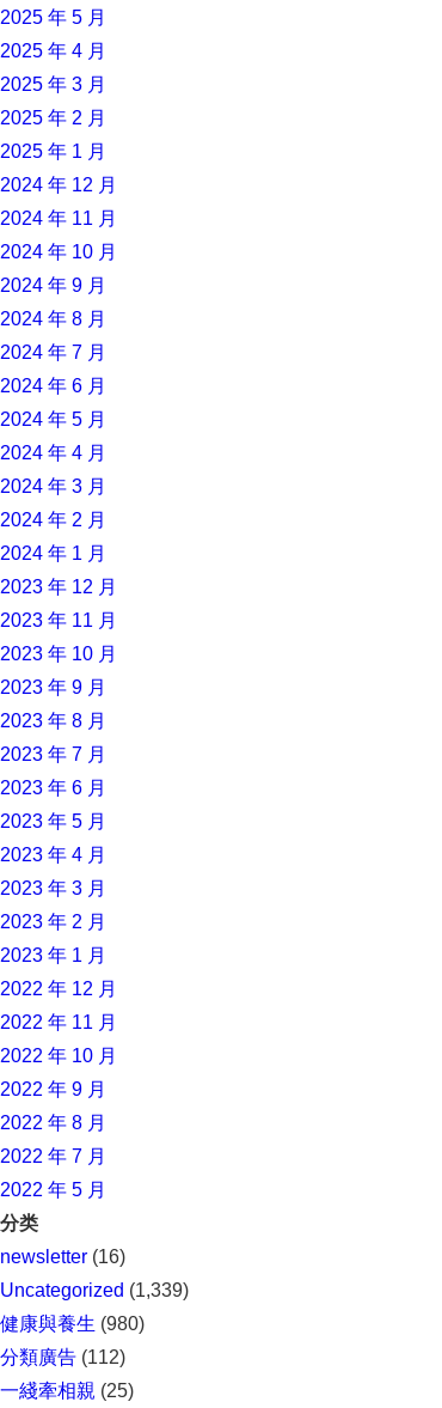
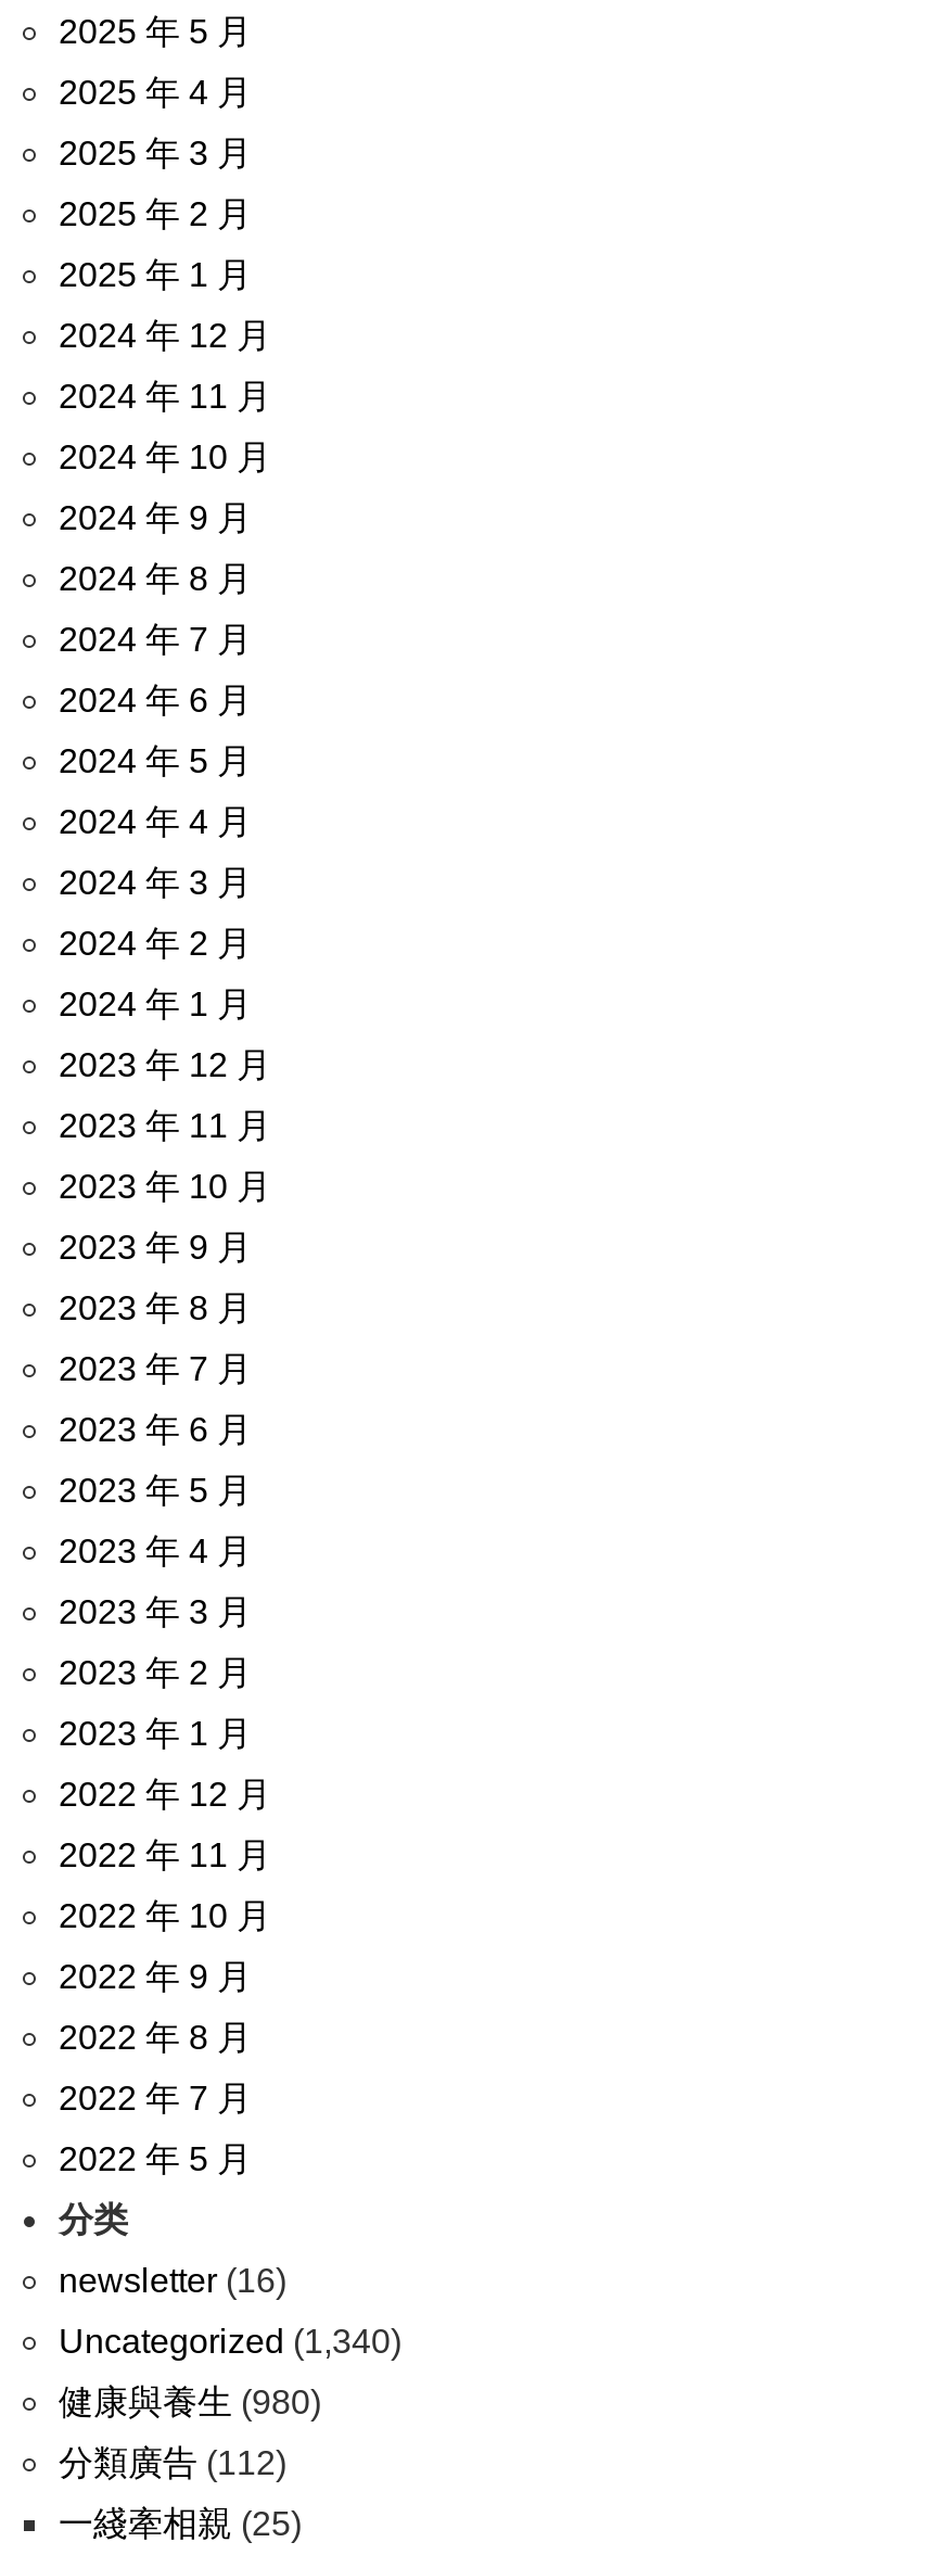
[0,1280,189,1300] Uncategorized (1,339) -> [59,2323,401,2360] Uncategorized (1,340)

